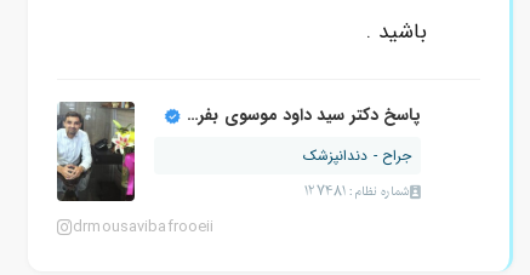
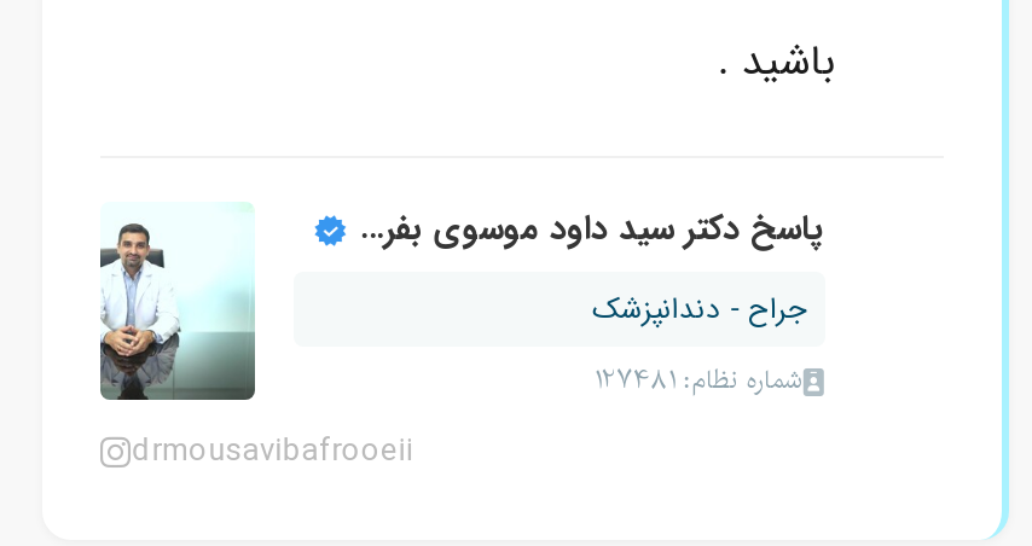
[56,101,136,201] [image] -> [98,202,257,402] [image]

